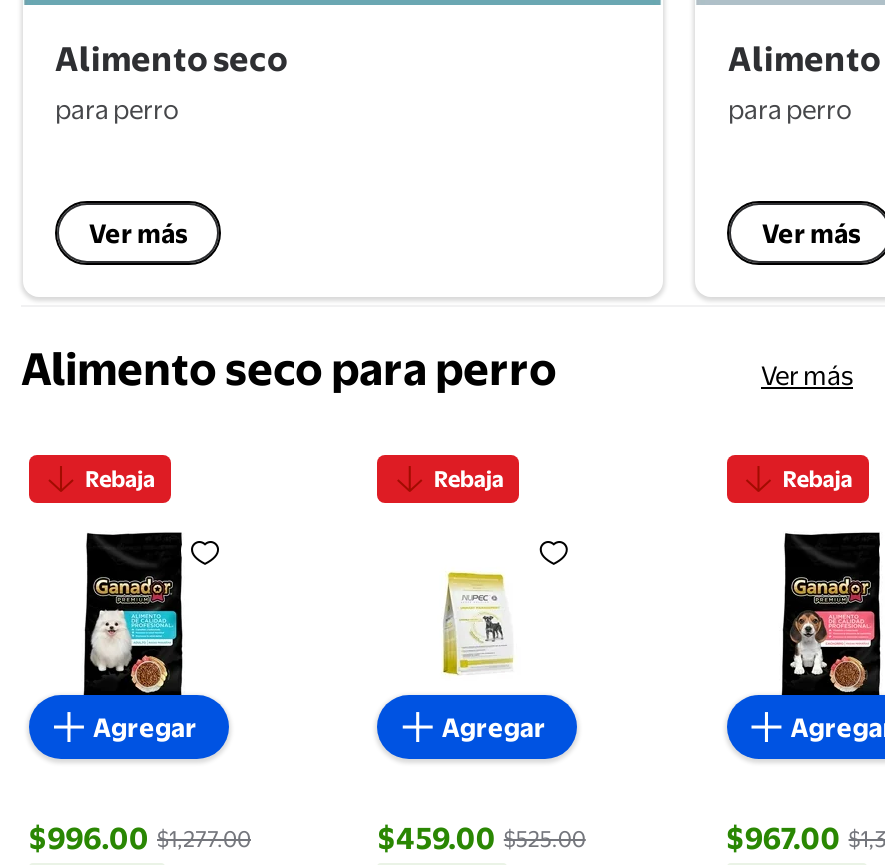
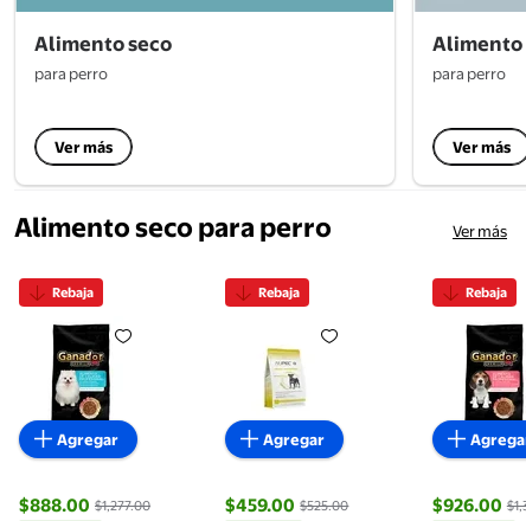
[29,820,251,858] $996.00 $1,277.00 -> [19,494,150,517] $888.00 $1,277.00
[727,820,841,858] $967.00 -> [432,494,502,517] $926.00

